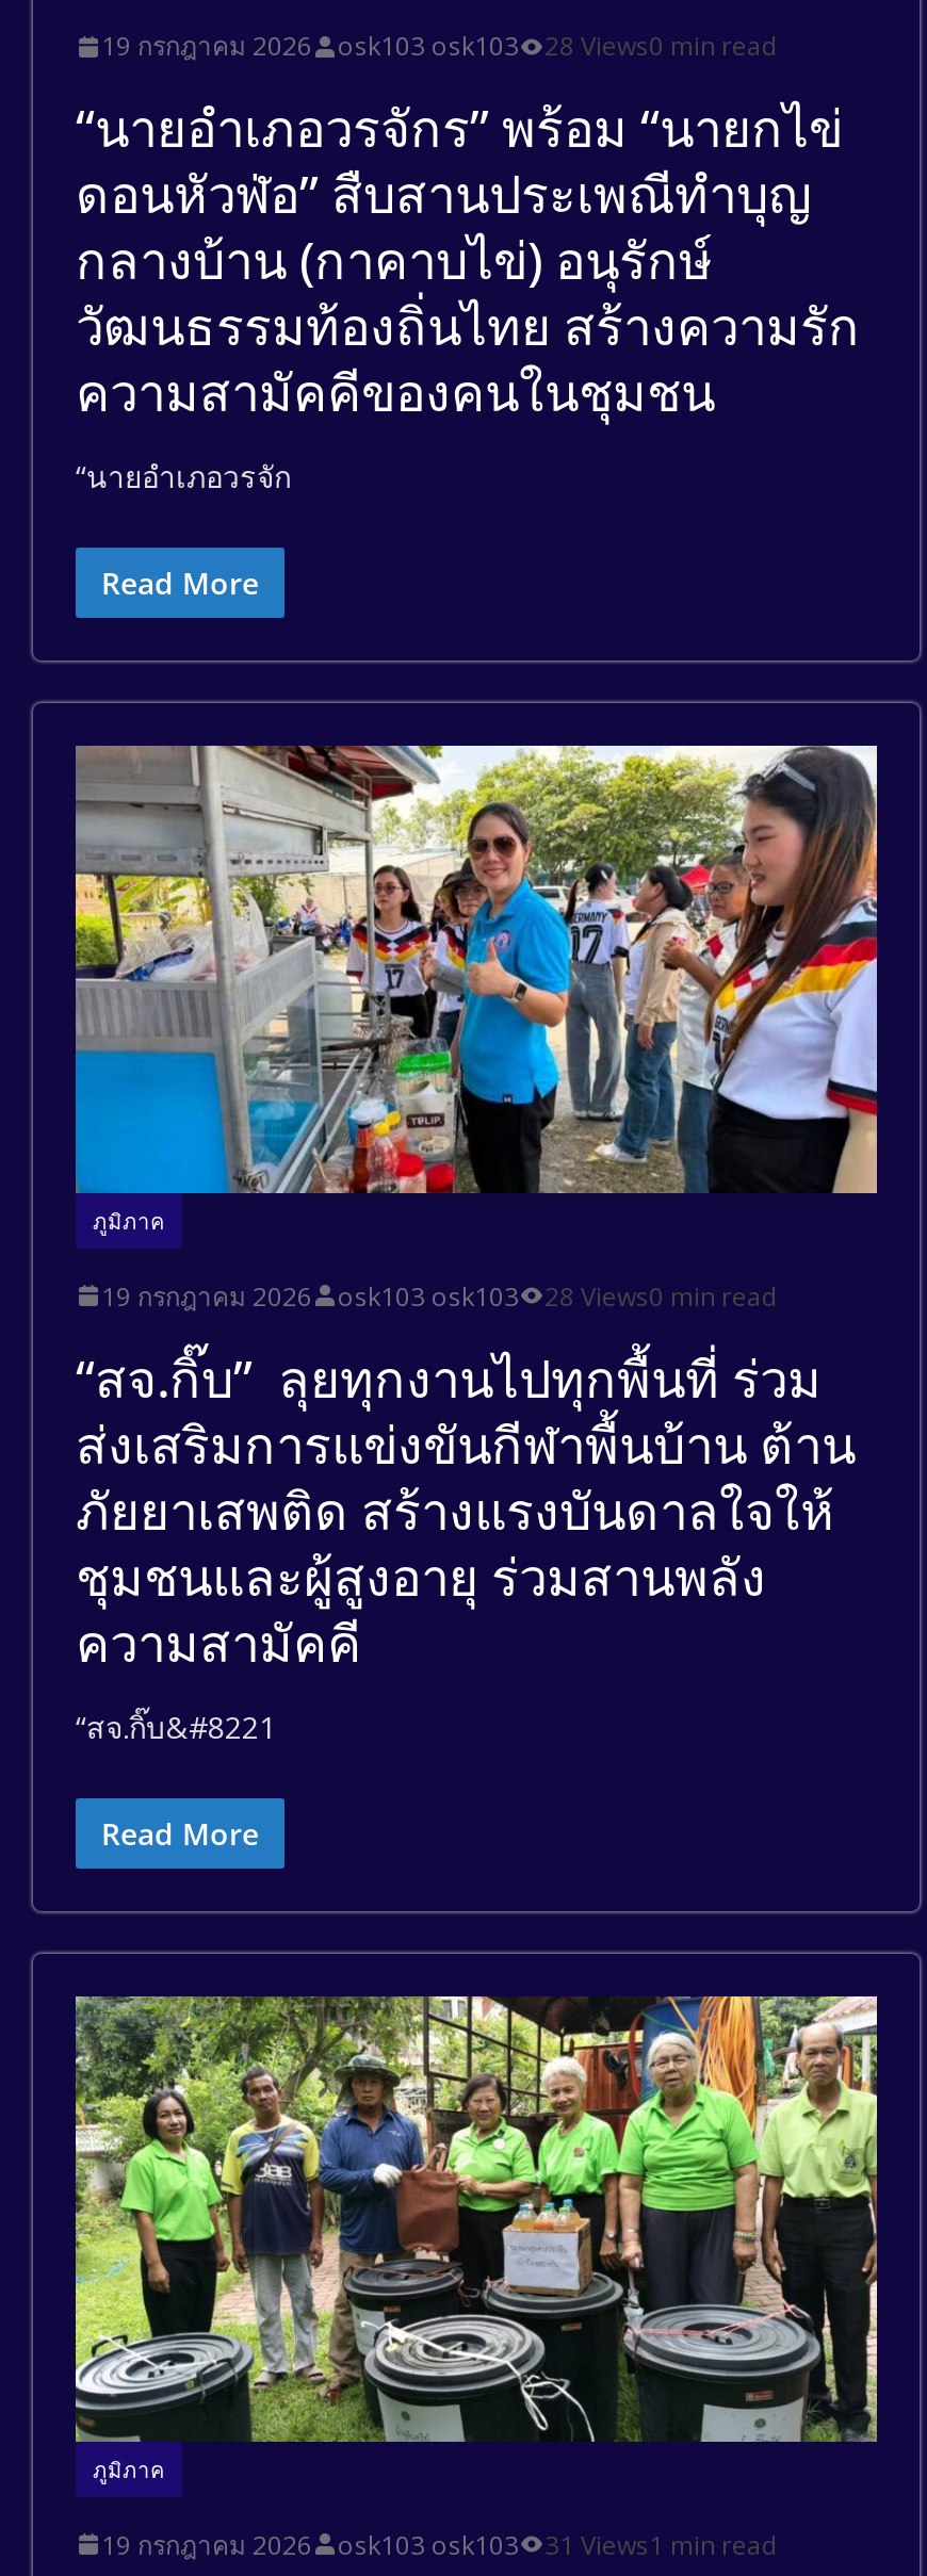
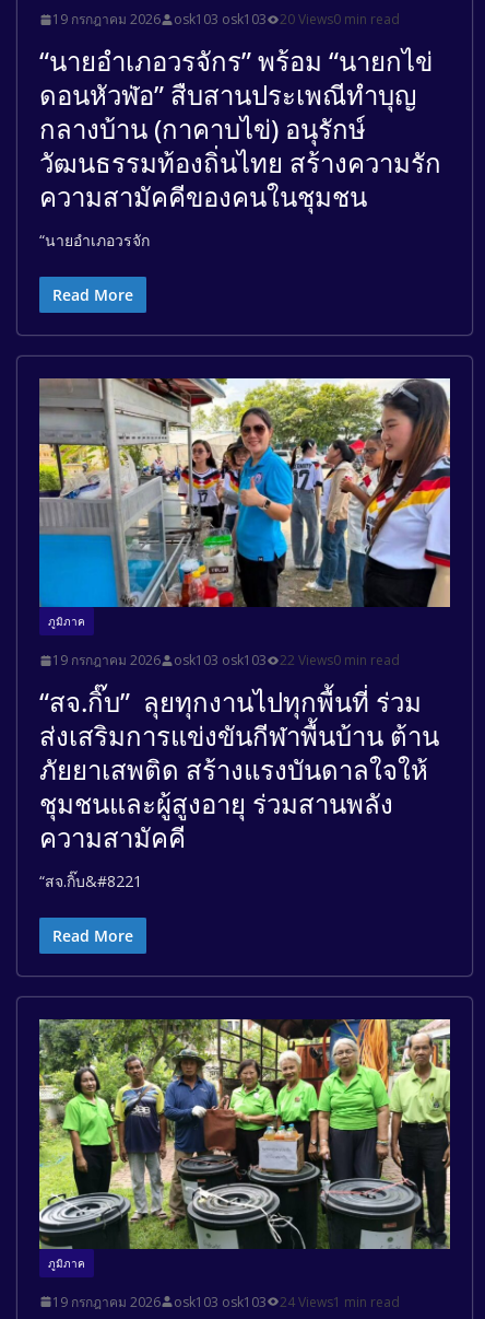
[544,28,779,65] 28 Views0 min read -> [280,10,400,29] 20 Views0 min read
[544,1277,779,1314] 28 Views0 min read -> [280,651,400,670] 22 Views0 min read
[544,2526,779,2562] 31 Views1 min read -> [280,1292,400,1311] 24 Views1 min read

